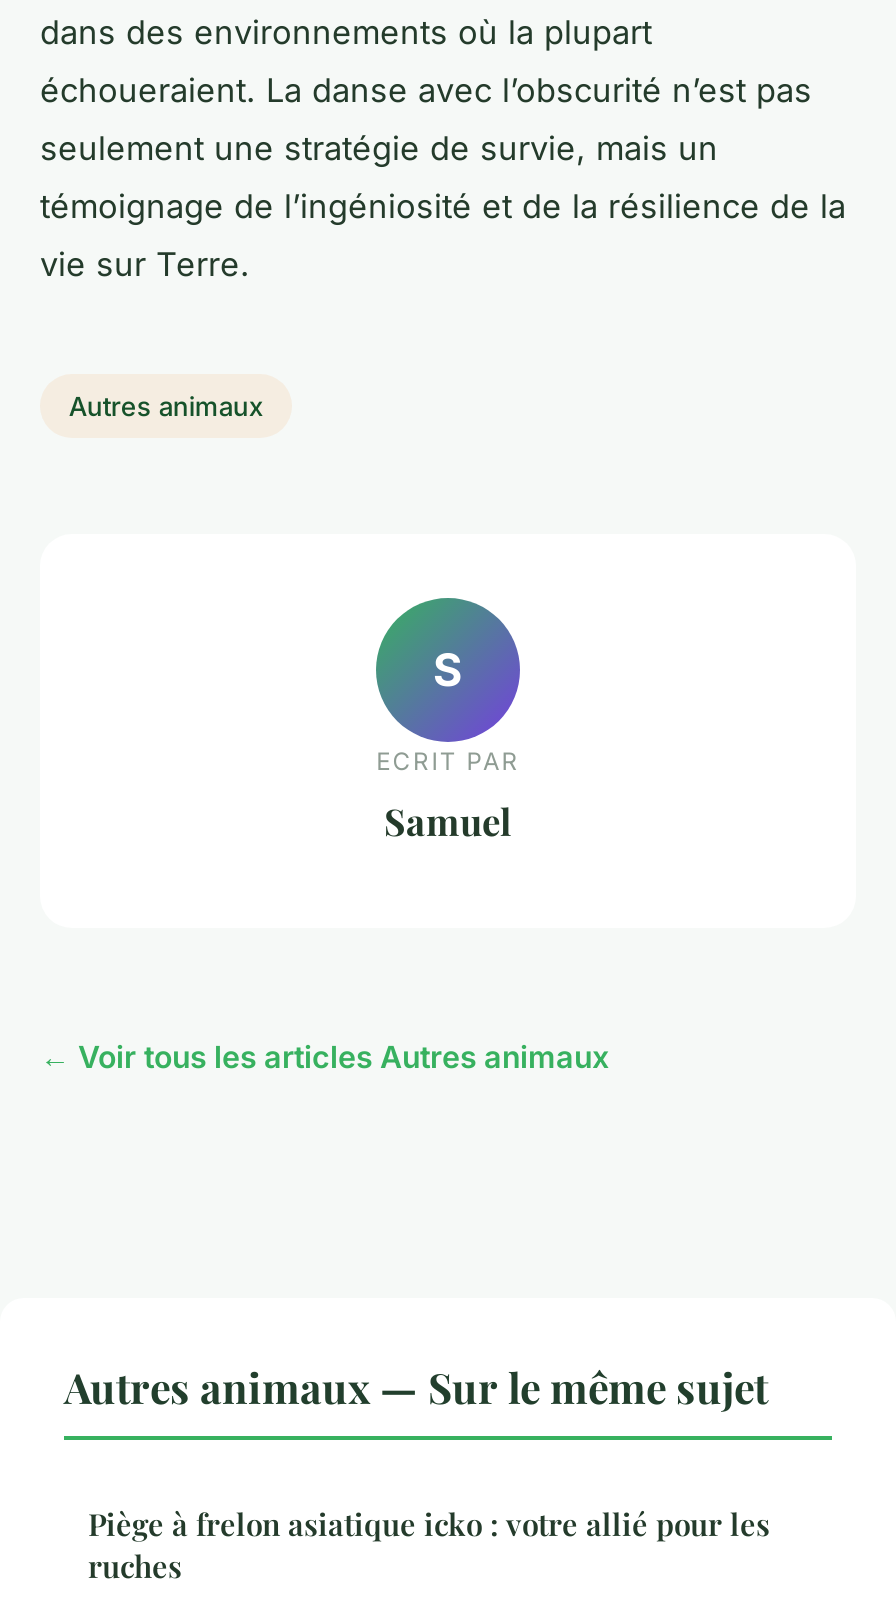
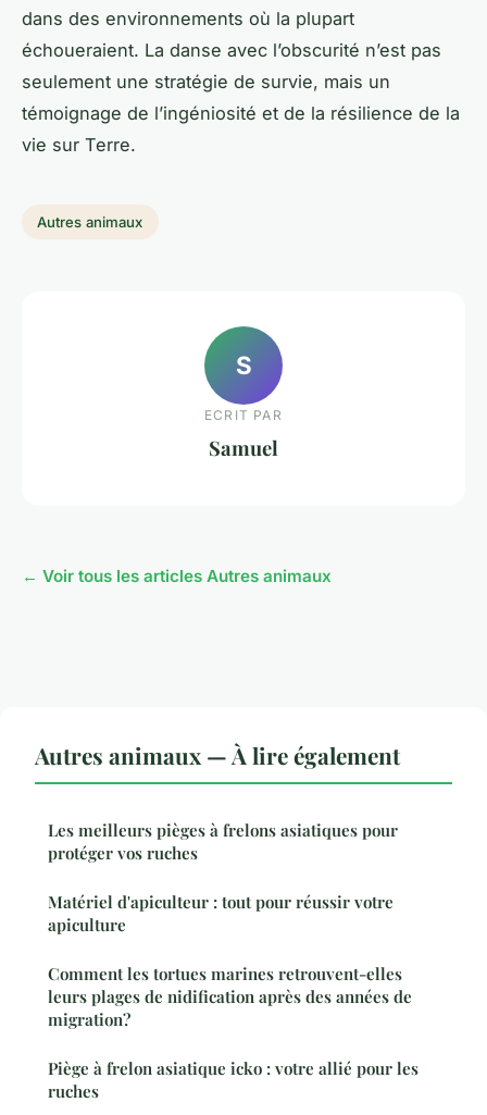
[64,1358,768,1414] Autres animaux — Sur le même sujet -> [35,740,412,1030] Autres animaux — À lire également | Les meilleurs pièges à frelons asiatiques pour | protéger vos ruches | Matériel d'apiculteur : tout pour réussir votre | apiculture | Comment les tortues marines retrouvent-elles | leurs plages de nidification après des années de | migration?

